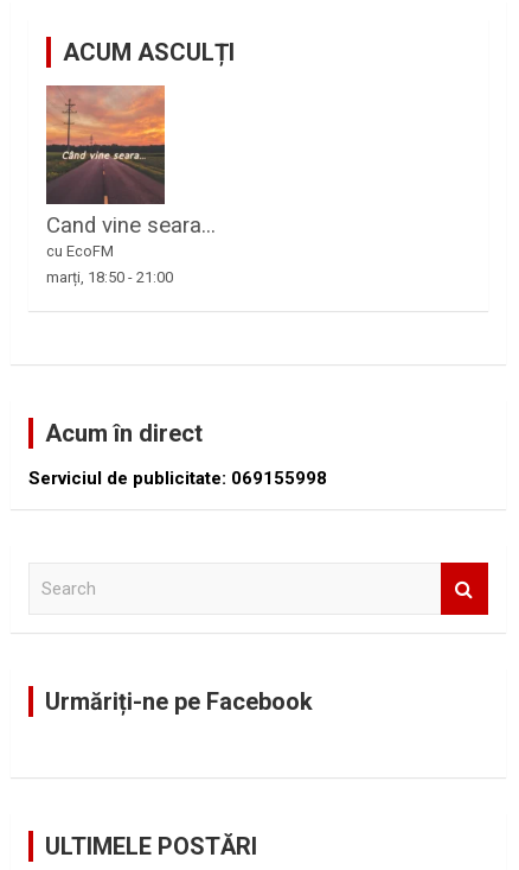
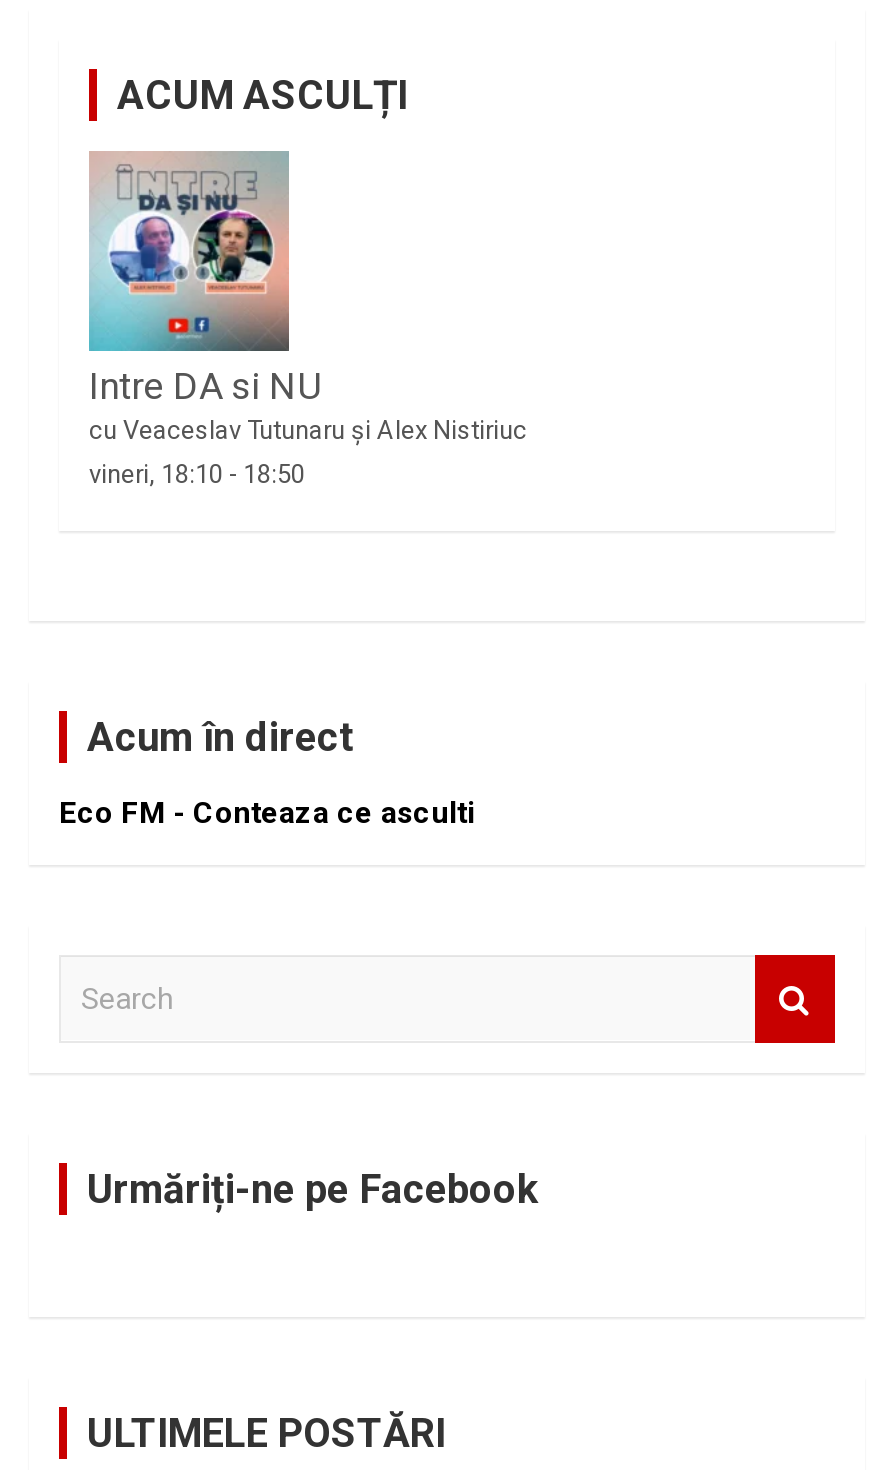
[45,85,216,259] [image] | Cand vine seara... | cu EcoFM -> [87,151,527,444] [image] | Intre DA si NU | cu Veaceslav Tutunaru și Alex Nistiriuc
[46,268,173,285] marți, 18:50 - 21:00 -> [89,458,305,488] vineri, 18:10 - 18:50
[28,467,327,488] Serviciul de publicitate: 069155998 -> [59,794,475,830] Eco FM - Conteaza ce asculti

